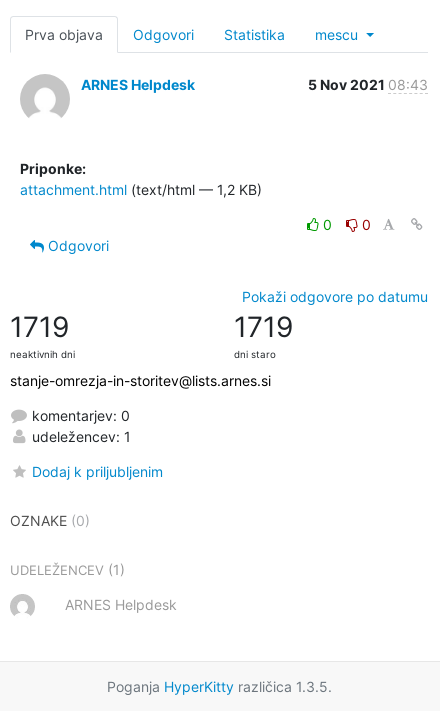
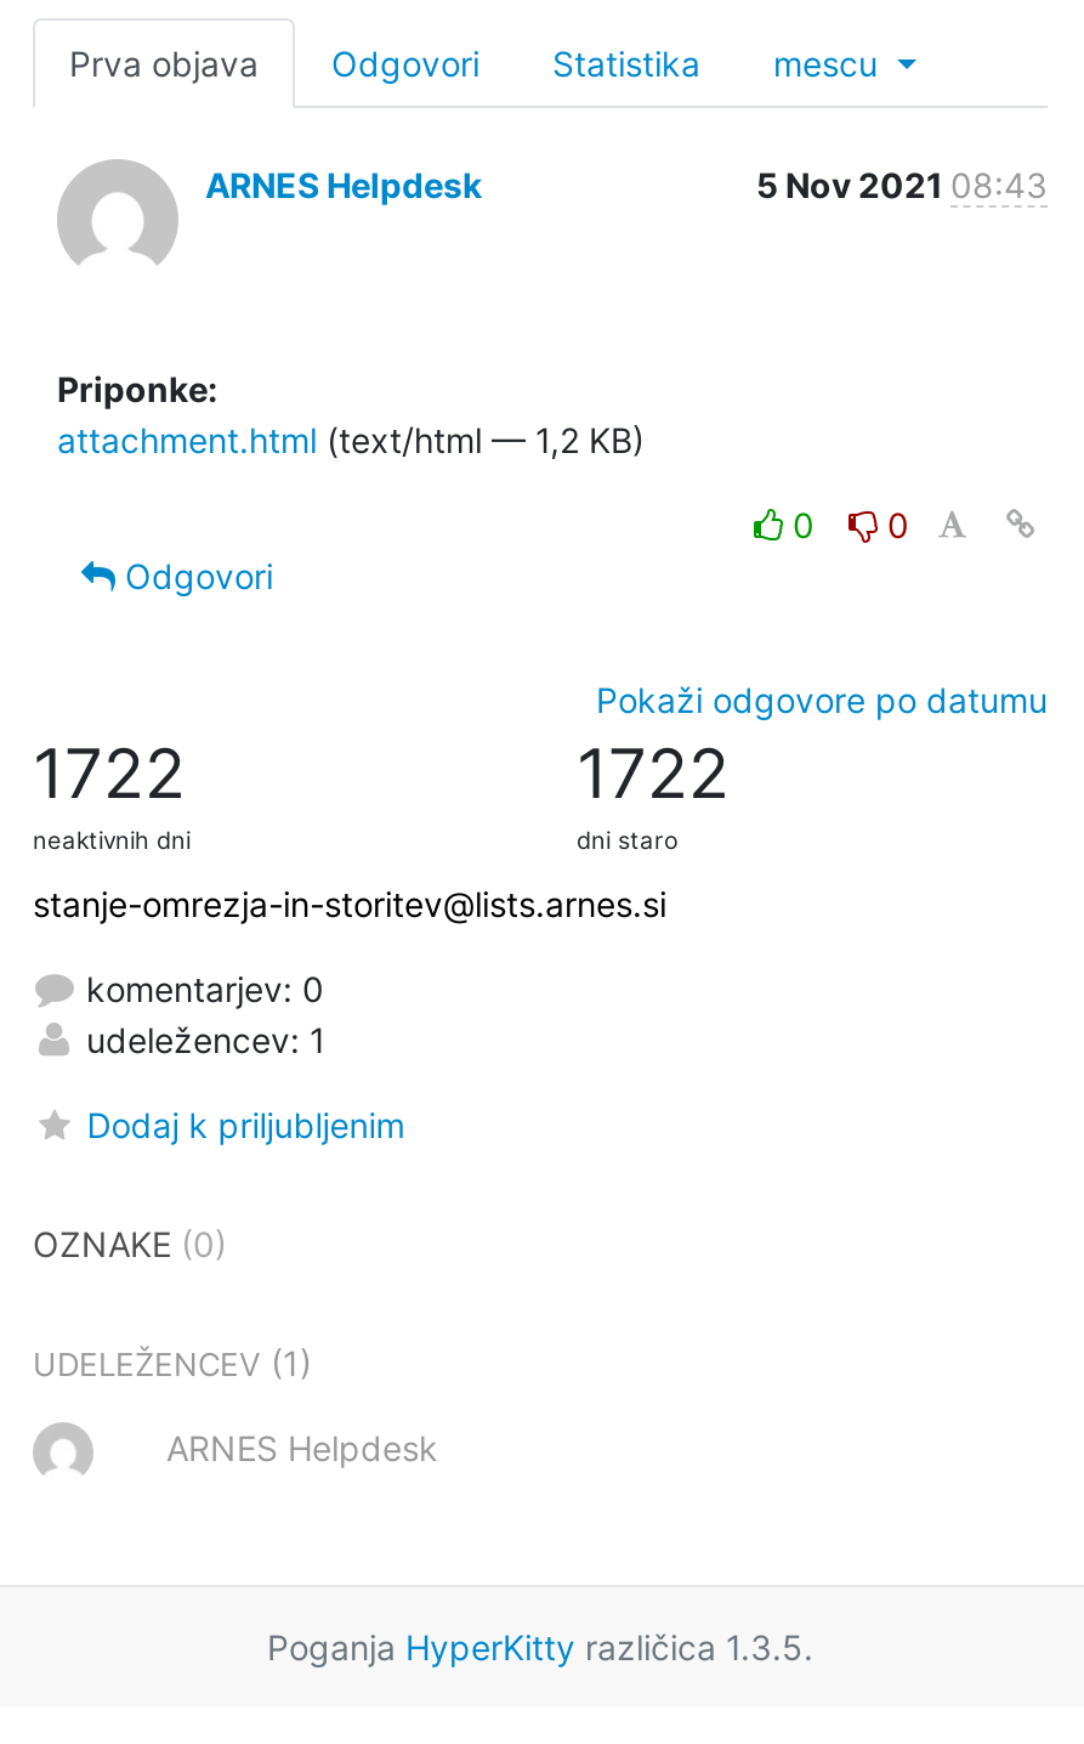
[10,310,69,344] 1719 -> [33,734,186,816] 1722
[234,310,293,344] 1719 -> [577,734,730,816] 1722

